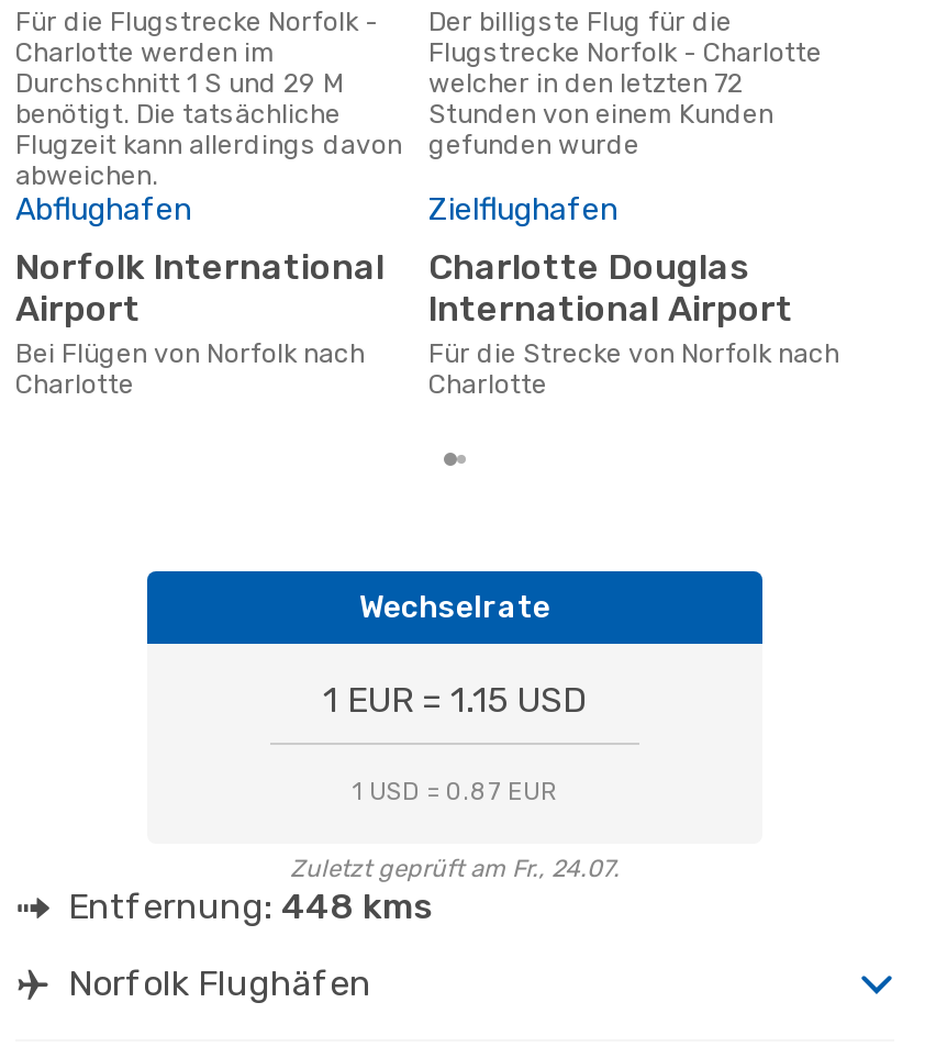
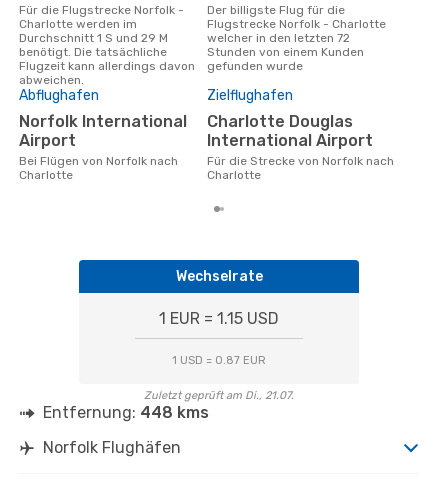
[290,854,620,883] Zuletzt geprüft am Fr., 24.07. -> [144,389,294,402] Zuletzt geprüft am Di., 21.07.

